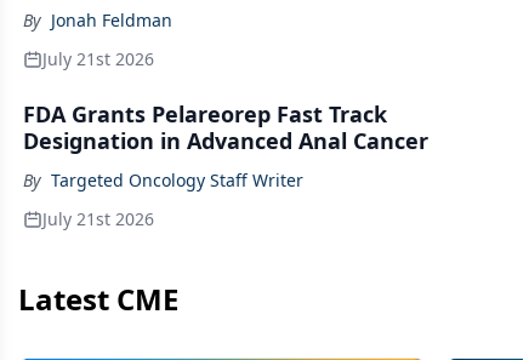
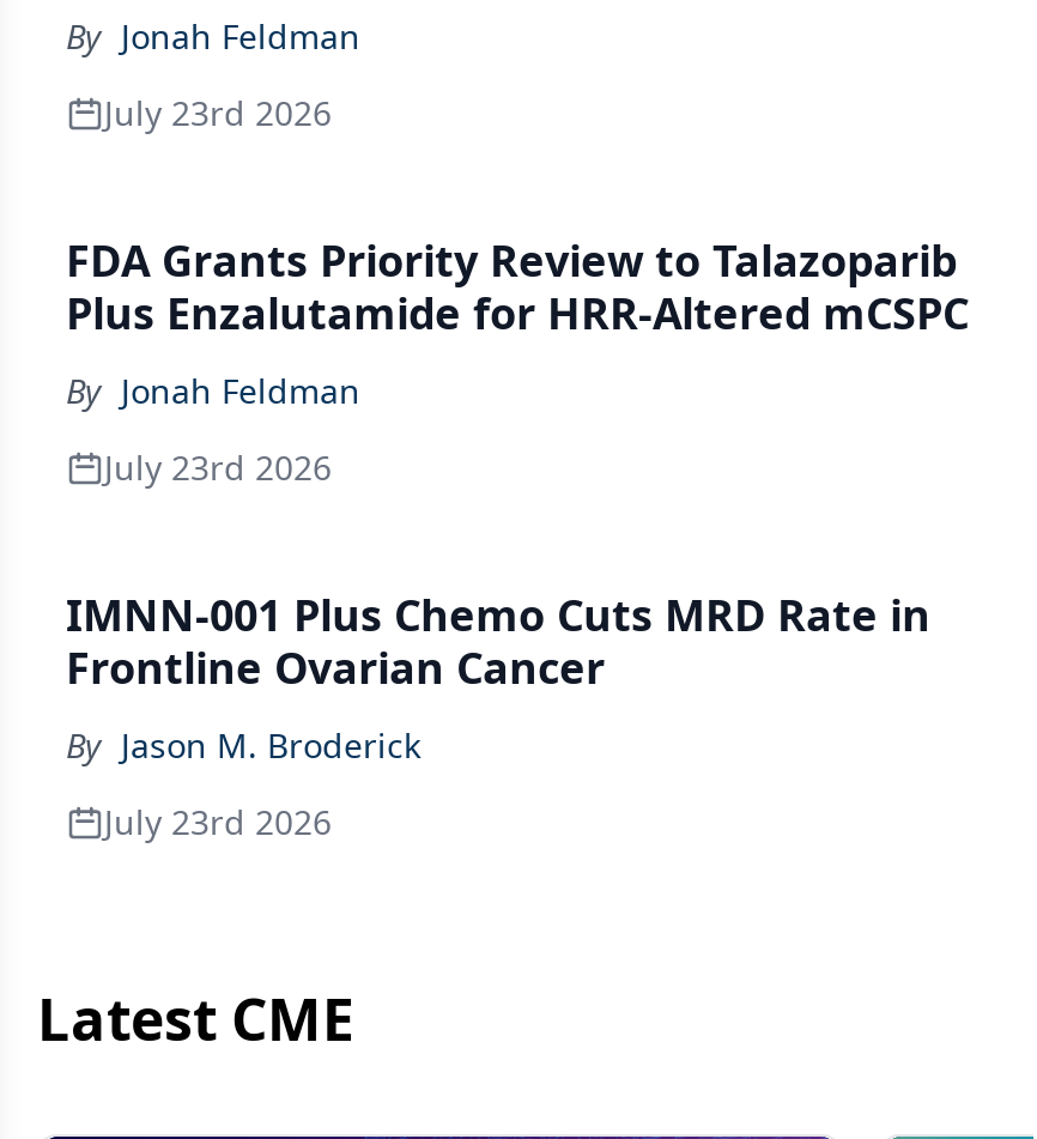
[23,47,428,230] July 21st 2026 | FDA Grants Pelareorep Fast Track | Designation in Advanced Anal Cancer | By Targeted Oncology Staff Writer | July 21st 2026 -> [66,90,969,844] July 23rd 2026 | FDA Grants Priority Review to Talazoparib | Plus Enzalutamide for HRR-Altered mCSPC | By Jonah Feldman | July 23rd 2026 | IMNN-001 Plus Chemo Cuts MRD Rate in | Frontline Ovarian Cancer | By Jason M. Broderick | July 23rd 2026

